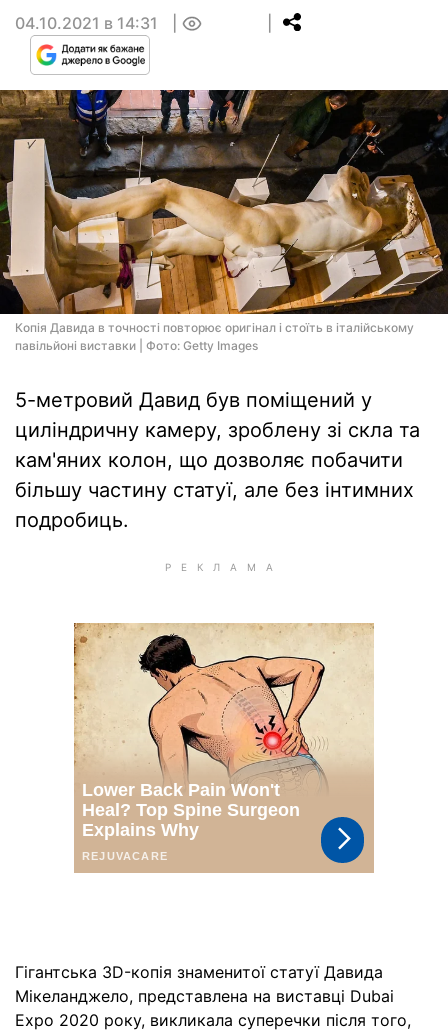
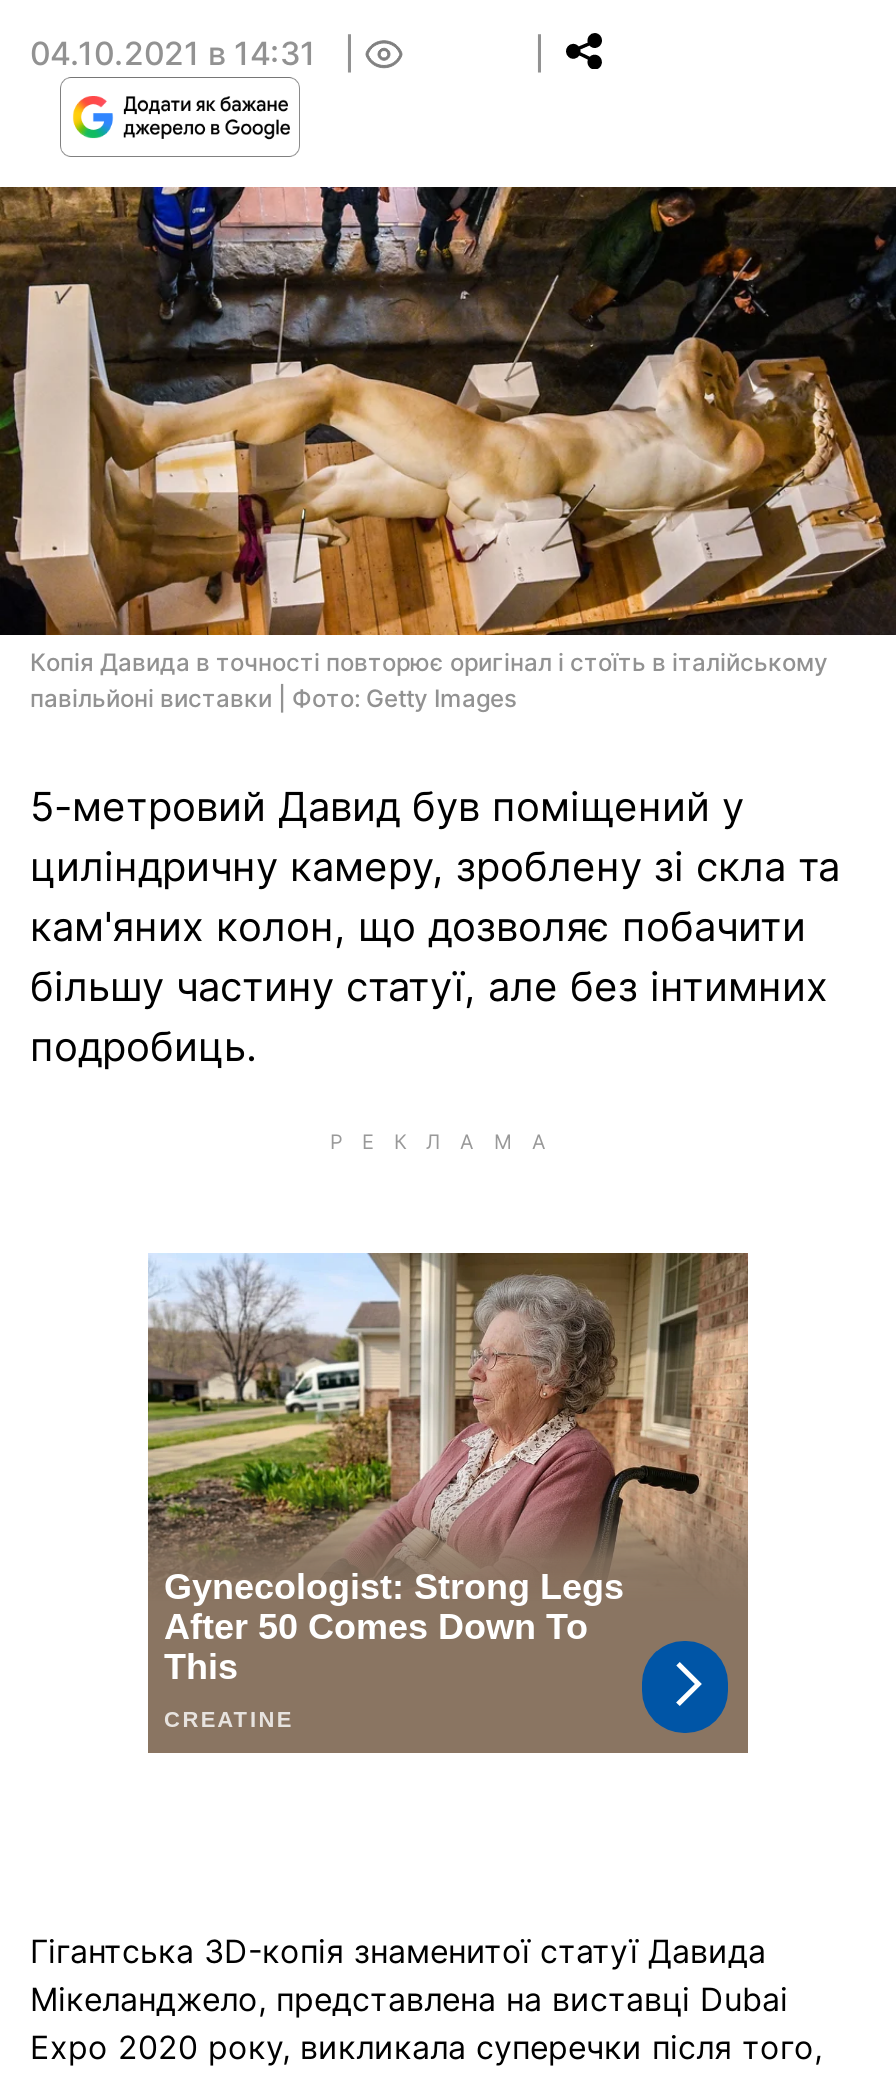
[73,622,373,872] [image] -> [146,1251,748,1753] [image]

